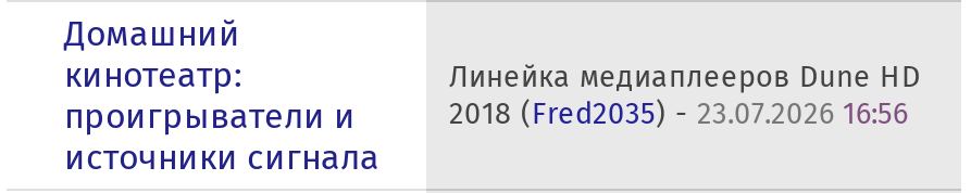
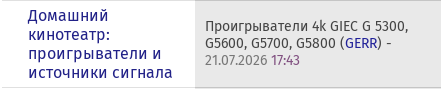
[449,59,921,132] Линейка медиаплееров Dune HD | 2018 (Fred2035) - 23.07.2026 16:56 -> [205,18,408,69] Проигрыватели 4k GIEC G 5300, | G5600, G5700, G5800 (GERR) - | 21.07.2026 17:43

